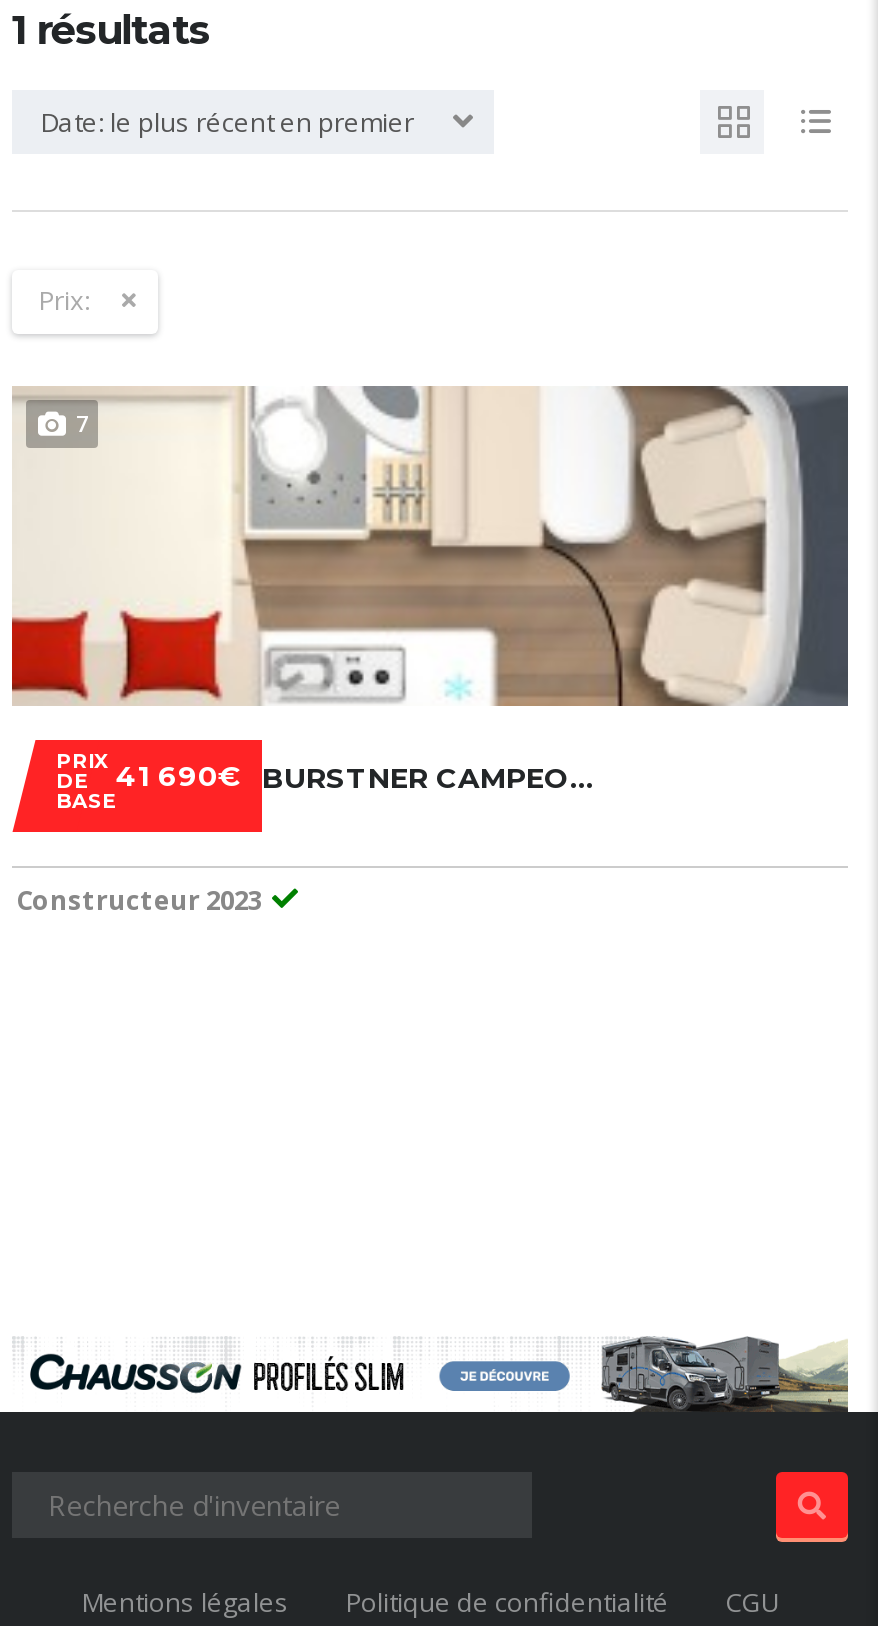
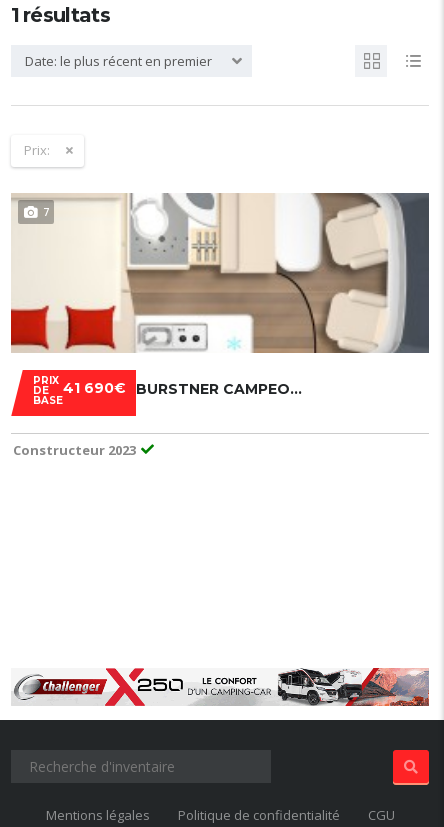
[18,1336,850,1412] [image] -> [12,667,429,721] [image]

